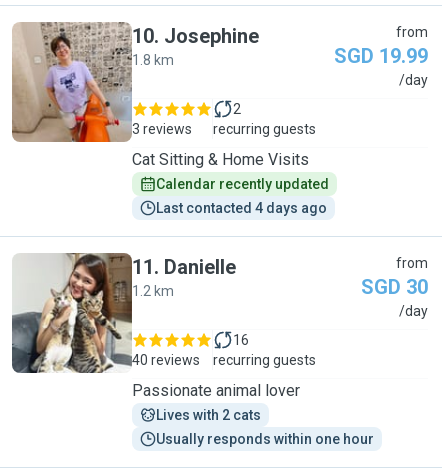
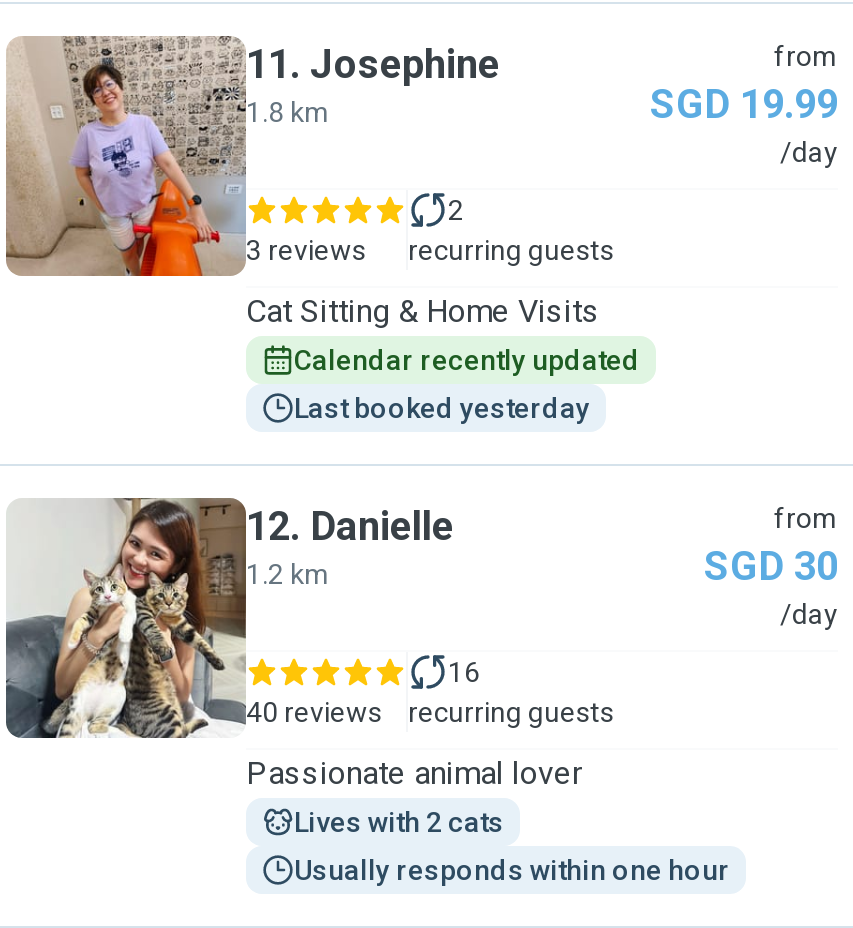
[132,24,259,48] 10. Josephine -> [246,40,500,88] 11. Josephine
[156,200,327,216] Last contacted 4 days ago -> [294,392,590,424] Last booked yesterday
[132,255,236,279] 11. Danielle -> [246,502,454,550] 12. Danielle

